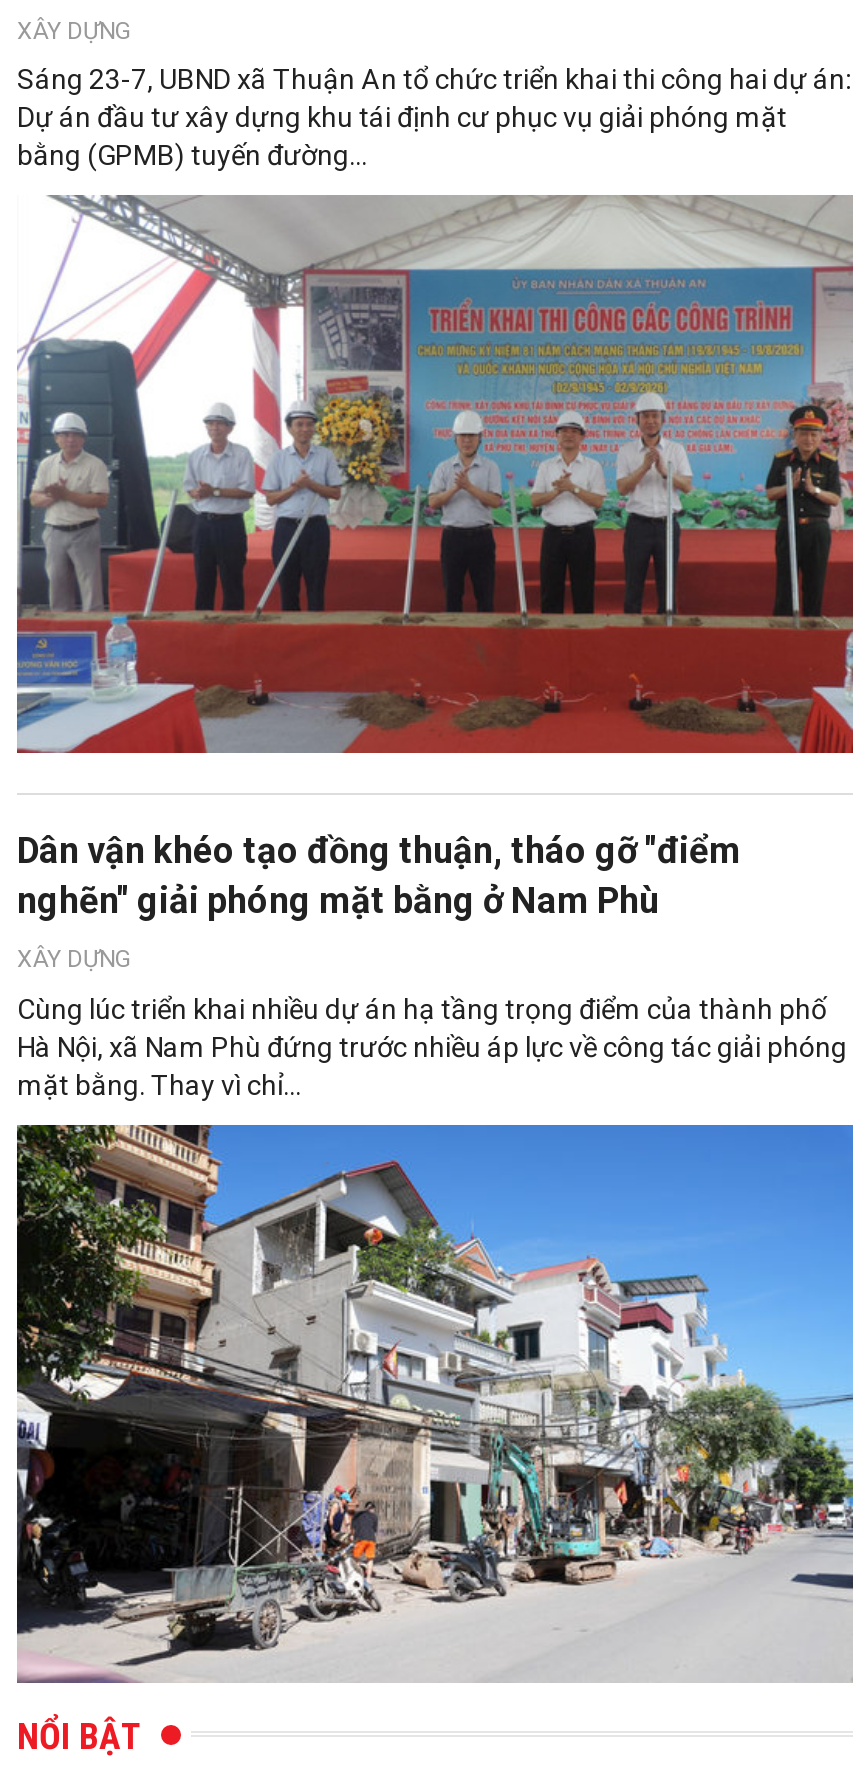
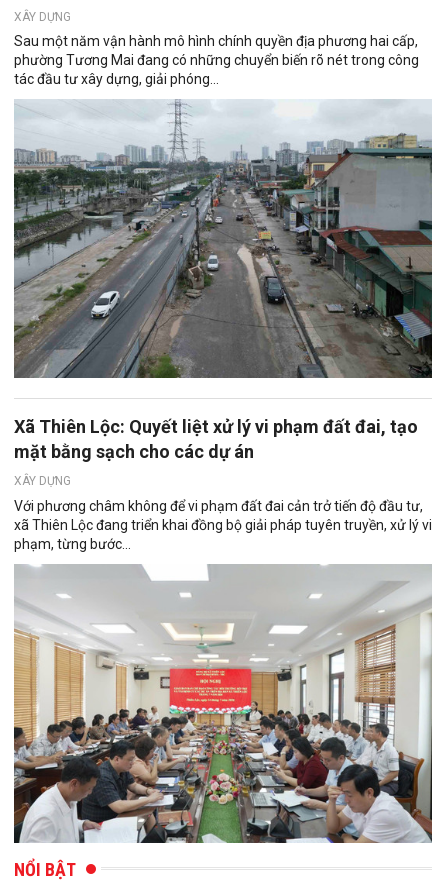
[17,64,851,172] Sáng 23-7, UBND xã Thuận An tổ chức triển khai thi công hai dự án: | Dự án đầu tư xây dựng khu tái định cư phục vụ giải phóng mặt | bằng (GPMB) tuyến đường... -> [14,33,419,87] Sau một năm vận hành mô hình chính quyền địa phương hai cấp, | phường Tương Mai đang có những chuyển biến rõ nét trong công | tác đầu tư xây dựng, giải phóng...
[15,193,855,921] [image] | Dân vận khéo tạo đồng thuận, tháo gỡ "điểm | nghẽn" giải phóng mặt bằng ở Nam Phù -> [13,99,433,462] [image] | Xã Thiên Lộc: Quyết liệt xử lý vi phạm đất đai, tạo | mặt bằng sạch cho các dự án
[17,993,847,1101] Cùng lúc triển khai nhiều dự án hạ tầng trọng điểm của thành phố | Hà Nội, xã Nam Phù đứng trước nhiều áp lực về công tác giải phóng | mặt bằng. Thay vì chỉ... -> [14,498,432,552] Với phương châm không để vi phạm đất đai cản trở tiến độ đầu tư, | xã Thiên Lộc đang triển khai đồng bộ giải pháp tuyên truyền, xử lý vi | phạm, từng bước...
[15,1123,855,1683] [image] -> [13,564,433,844] [image]

